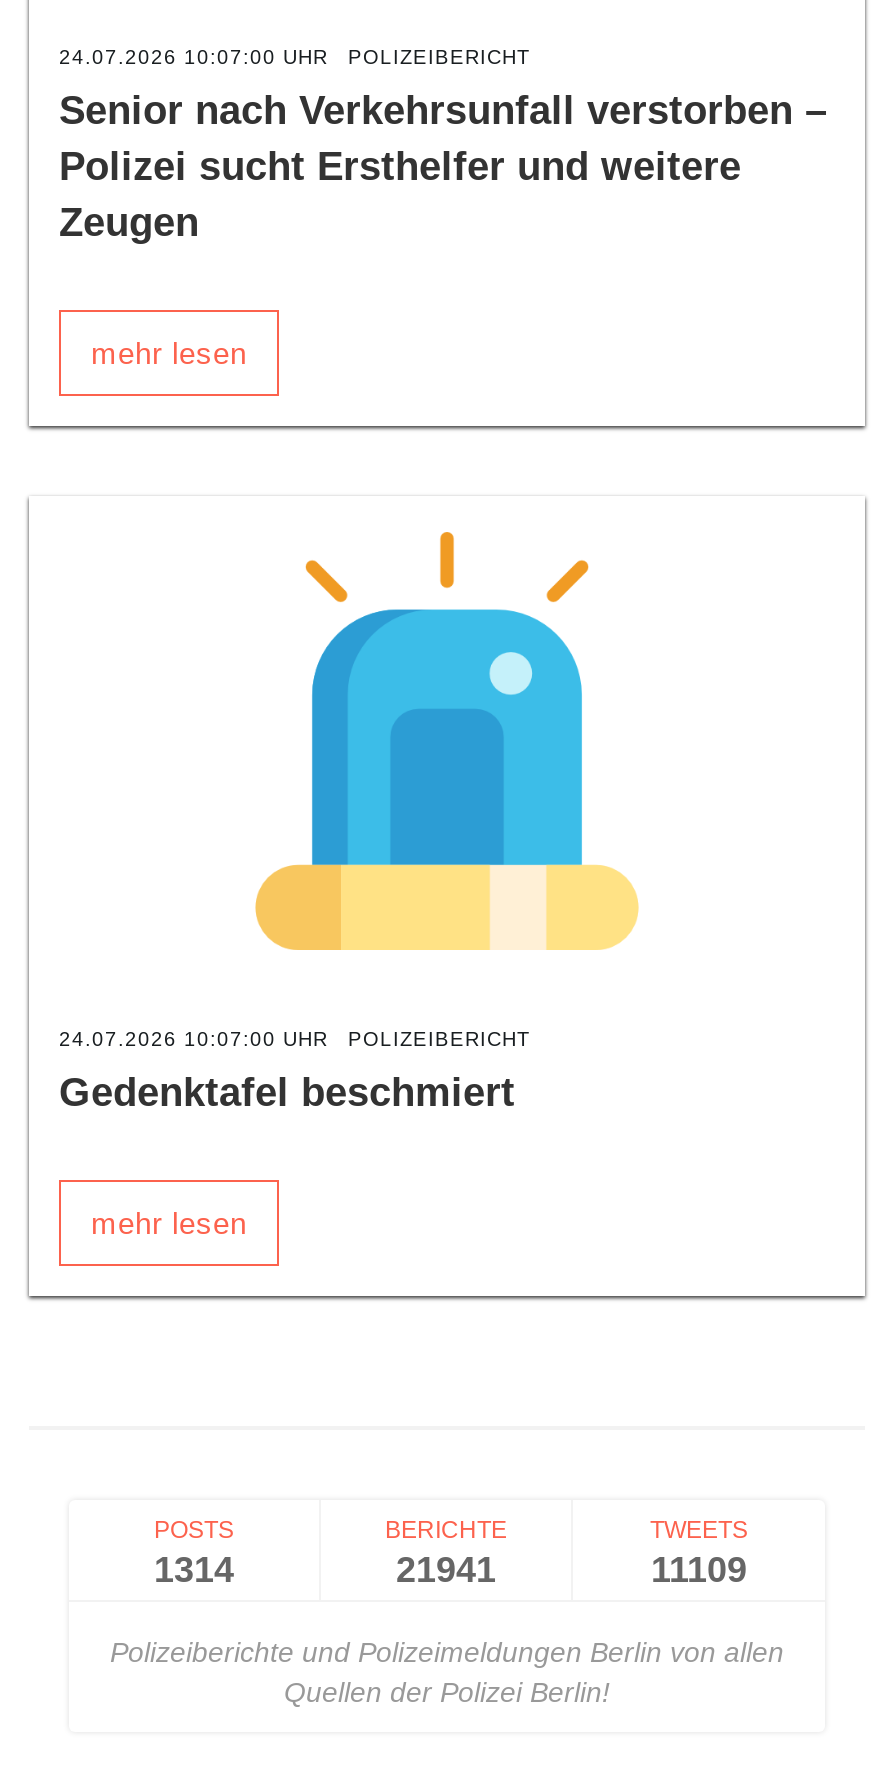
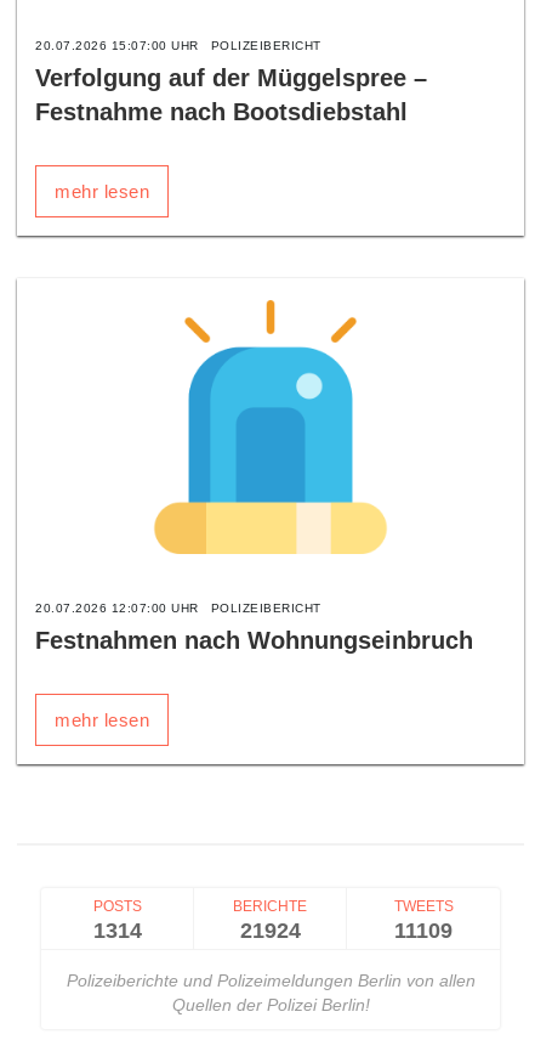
[59,46,530,68] 24.07.2026 10:07:00 UHR POLIZEIBERICHT -> [35,39,321,52] 20.07.2026 15:07:00 UHR POLIZEIBERICHT
[59,88,827,244] Senior nach Verkehrsunfall verstorben – | Polizei sucht Ersthelfer und weitere | Zeugen -> [35,64,427,125] Verfolgung auf der Müggelspree – | Festnahme nach Bootsdiebstahl
[59,1028,530,1050] 24.07.2026 10:07:00 UHR POLIZEIBERICHT -> [35,601,321,615] 20.07.2026 12:07:00 UHR POLIZEIBERICHT
[59,1070,515,1114] Gedenktafel beschmiert -> [35,627,473,654] Festnahmen nach Wohnungseinbruch
[396,1550,496,1590] 21941 -> [240,919,300,943] 21924

